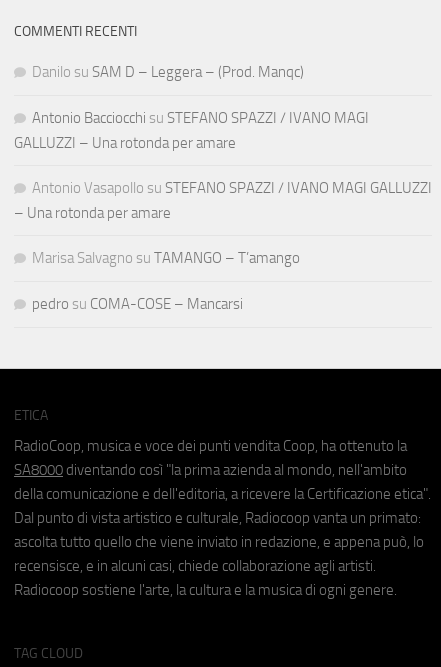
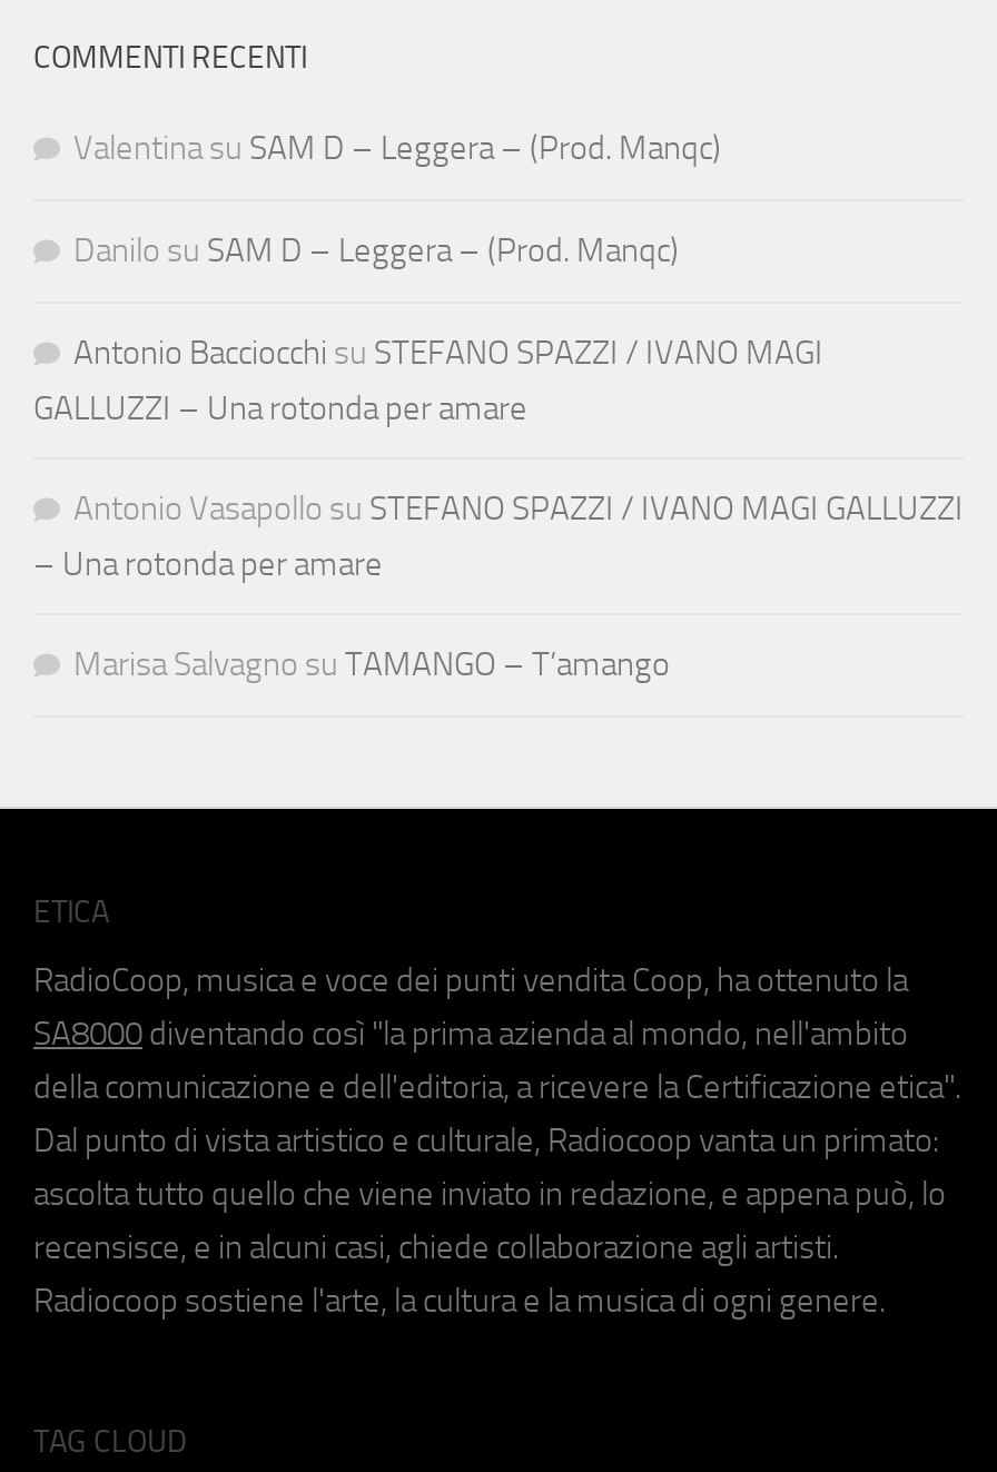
none -> [73,128,721,168] Valentina su SAM D – Leggera – (Prod. Manqc)
moved [14,63,432,267] -> [33,230,964,684]: Danilo su SAM D – Leggera – (Prod. Manqc) | Antonio Bacciocchi su STEFANO SPAZZI / IVANO MAGI | GALLUZZI – Una rotonda per amare | Antonio Vasapollo su STEFANO SPAZZI / IVANO MAGI GALLUZZI | – Una rotonda per amare | Marisa Salvagno su TAMANGO – T’amango
[32,295,243,313] pedro su COMA-COSE – Mancarsi -> none

